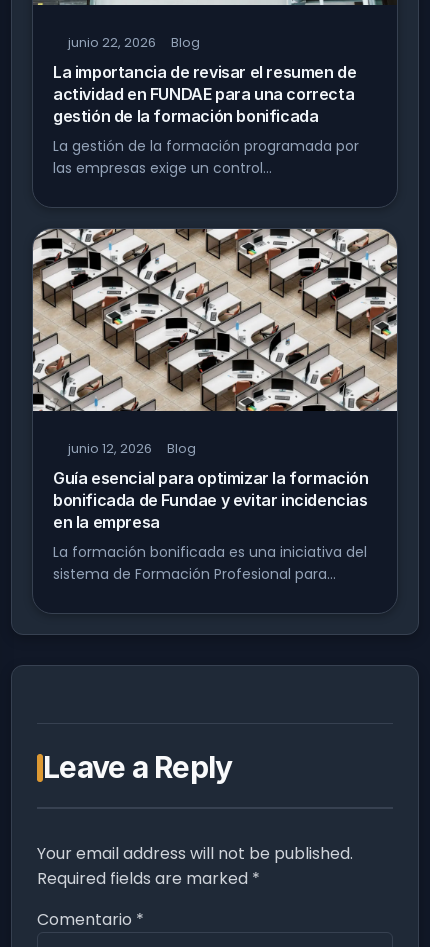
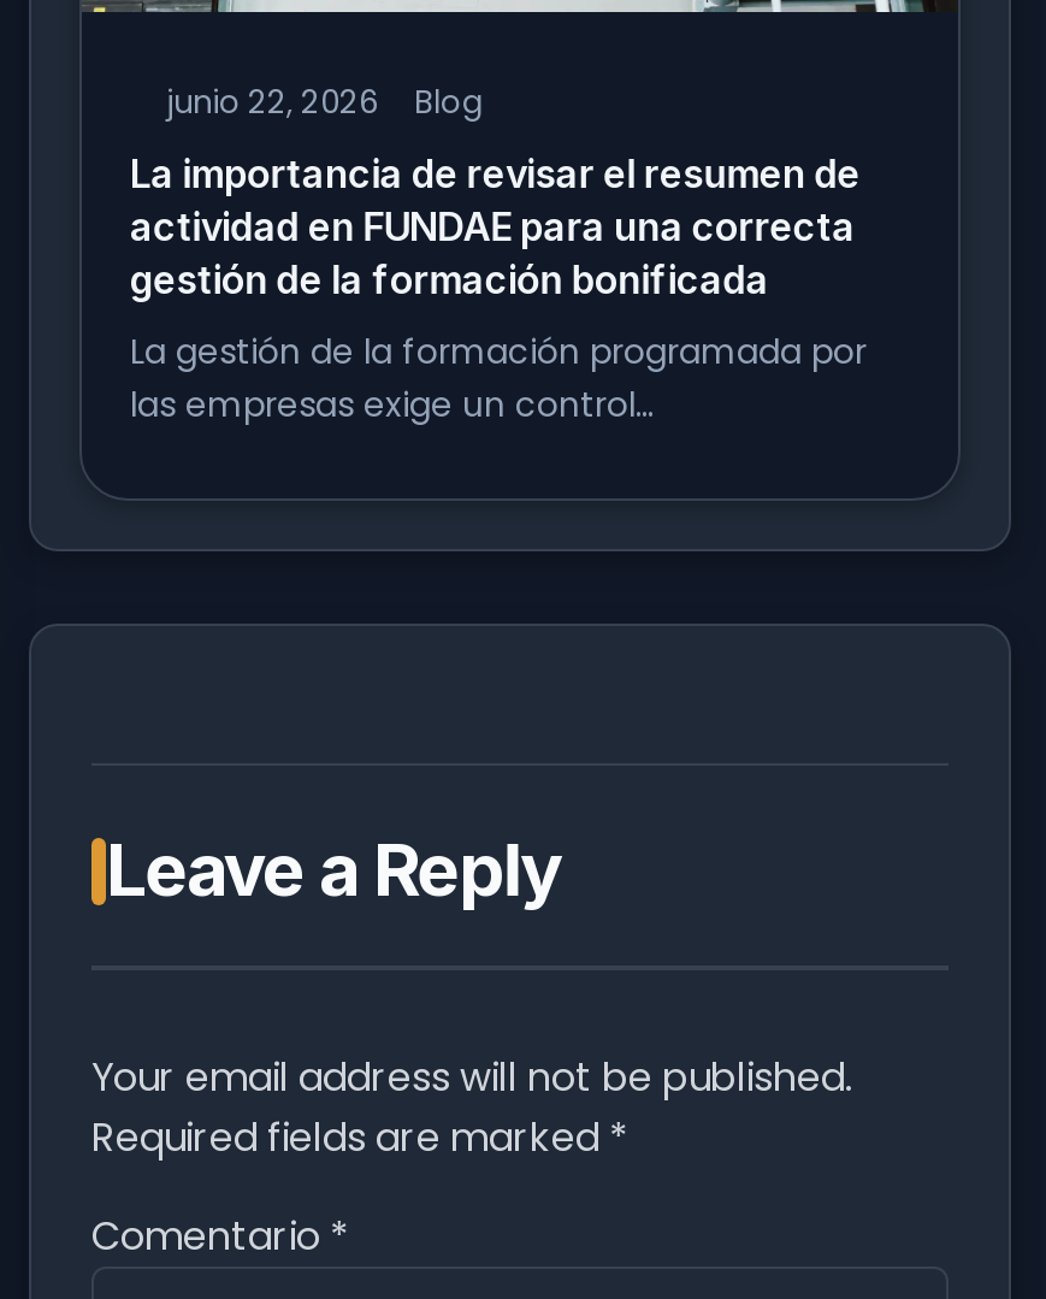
[32,228,398,584] [image] | junio 12, 2026 | Blog | Guía esencial para optimizar la formación | bonificada de Fundae y evitar incidencias | en la empresa | La formación bonificada es una iniciativa del | sistema de Formación Profesional para… -> none

